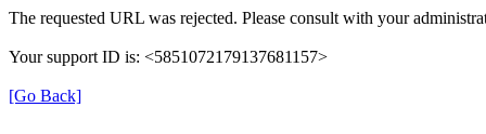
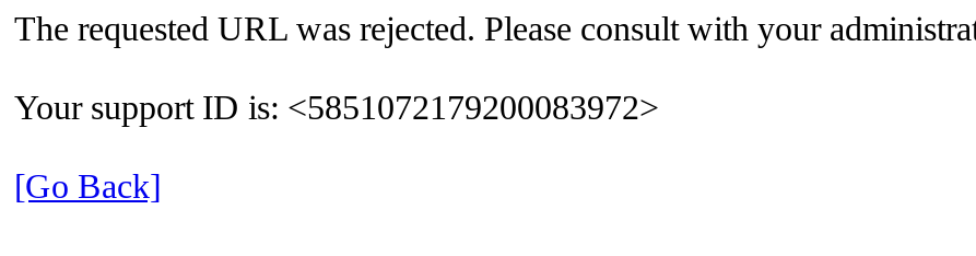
[9,48,328,66] Your support ID is: <5851072179137681157> -> [14,89,659,126] Your support ID is: <5851072179200083972>

